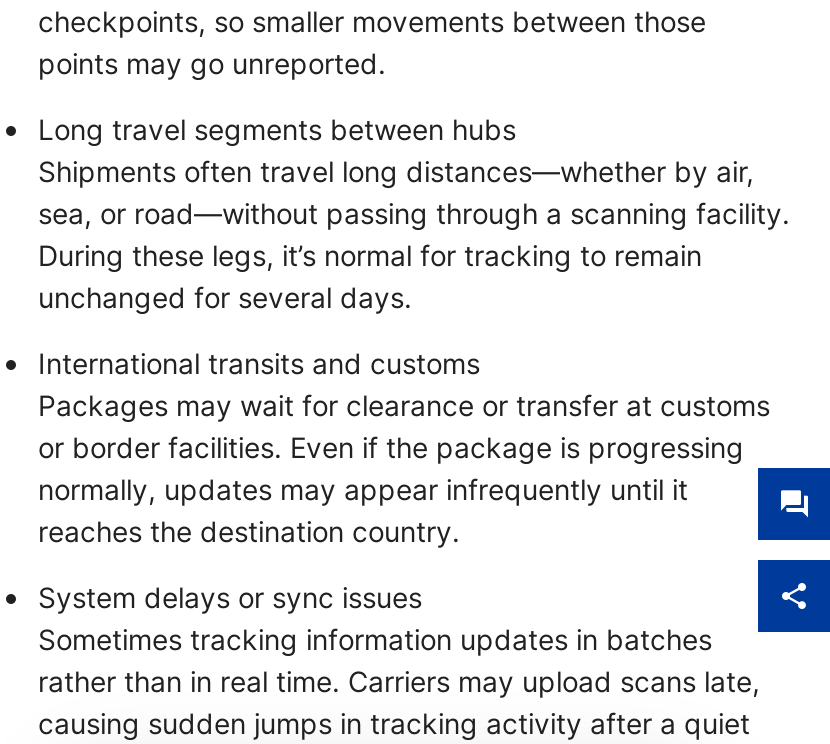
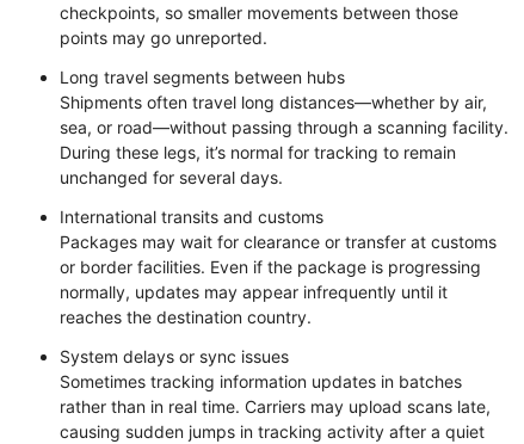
[756,466,824,542] [image] -> none
[756,558,824,634] [image] -> none

